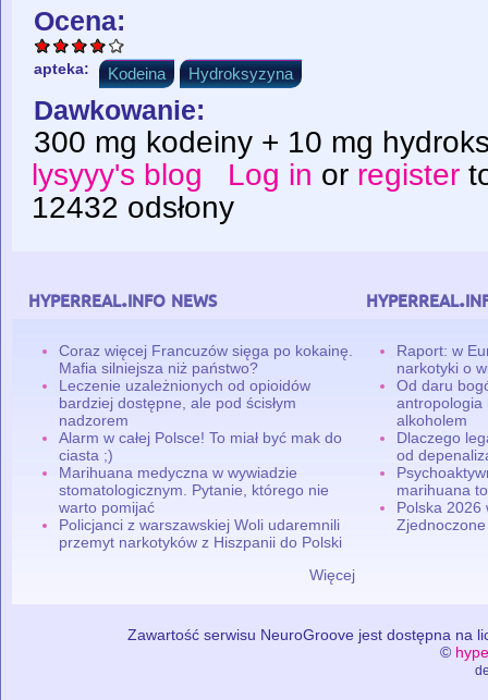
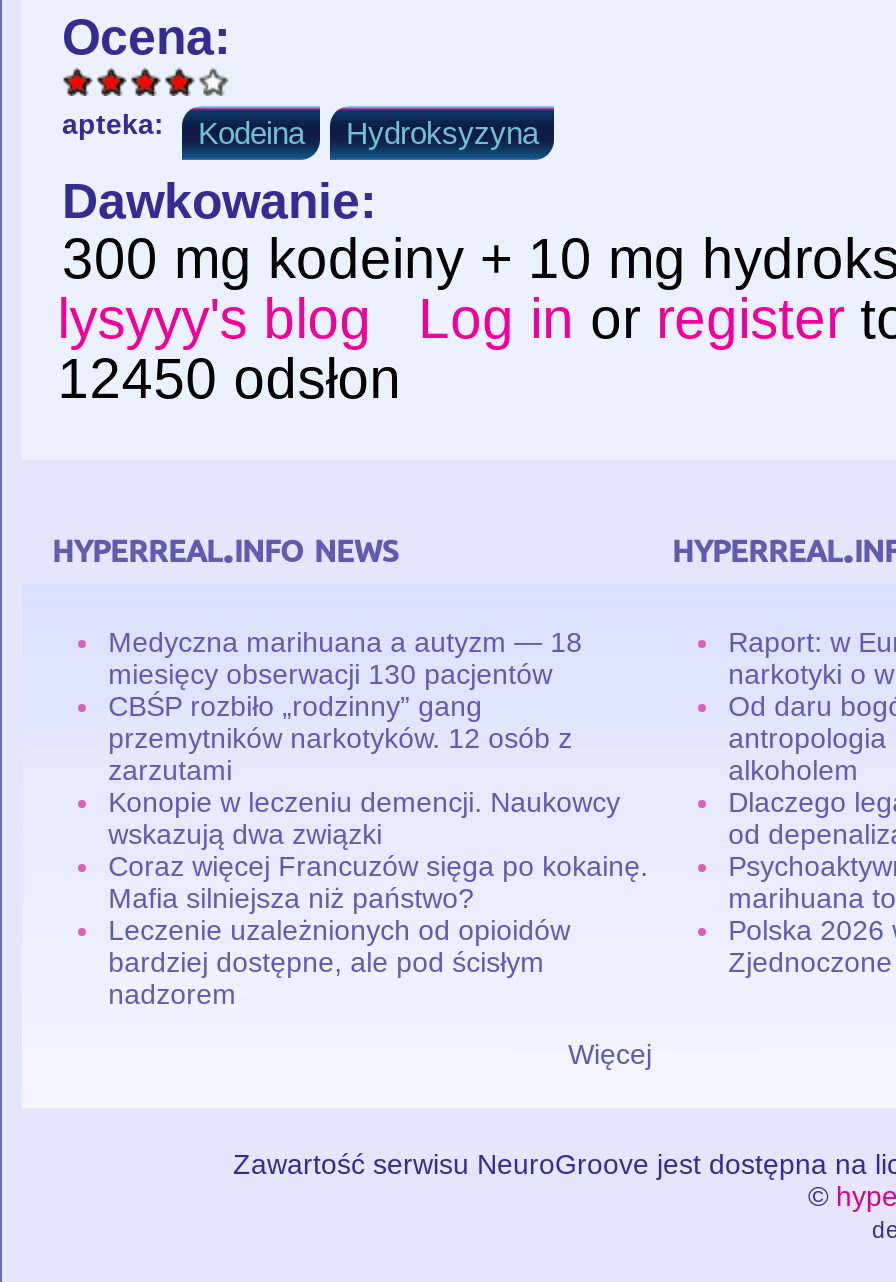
[31,190,234,224] 12432 odsłony -> [57,347,401,409] 12450 odsłon
moved [59,342,353,429] -> [108,850,648,1010]: Coraz więcej Francuzów sięga po kokainę. | Mafia silniejsza niż państwo? | Leczenie uzależnionych od opioidów | bardziej dostępne, ale pod ścisłym | nadzorem
none -> [108,626,620,850] Medyczna marihuana a autyzm — 18 | miesięcy obserwacji 130 pacjentów | CBŚP rozbiło „rodzinny” gang | przemytników narkotyków. 12 osób z | zarzutami | Konopie w leczeniu demencji. Naukowcy | wskazują dwa związki
[59,429,342,551] Alarm w całej Polsce! To miał być mak do | ciasta ;) | Marihuana medyczna w wywiadzie | stomatologicznym. Pytanie, którego nie | warto pomijać | Policjanci z warszawskiej Woli udaremnili | przemyt narkotyków z Hiszpanii do Polski -> none

